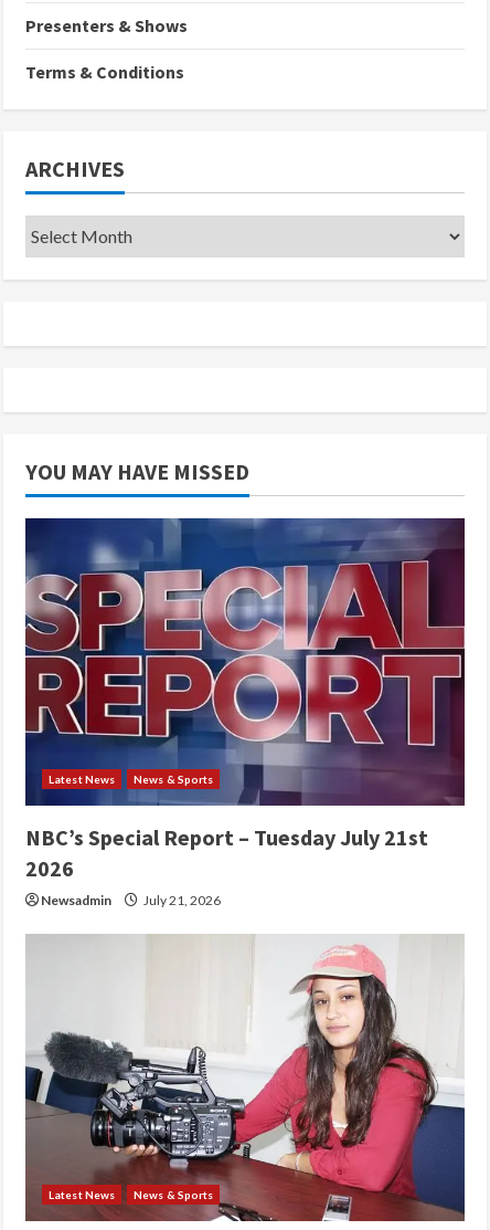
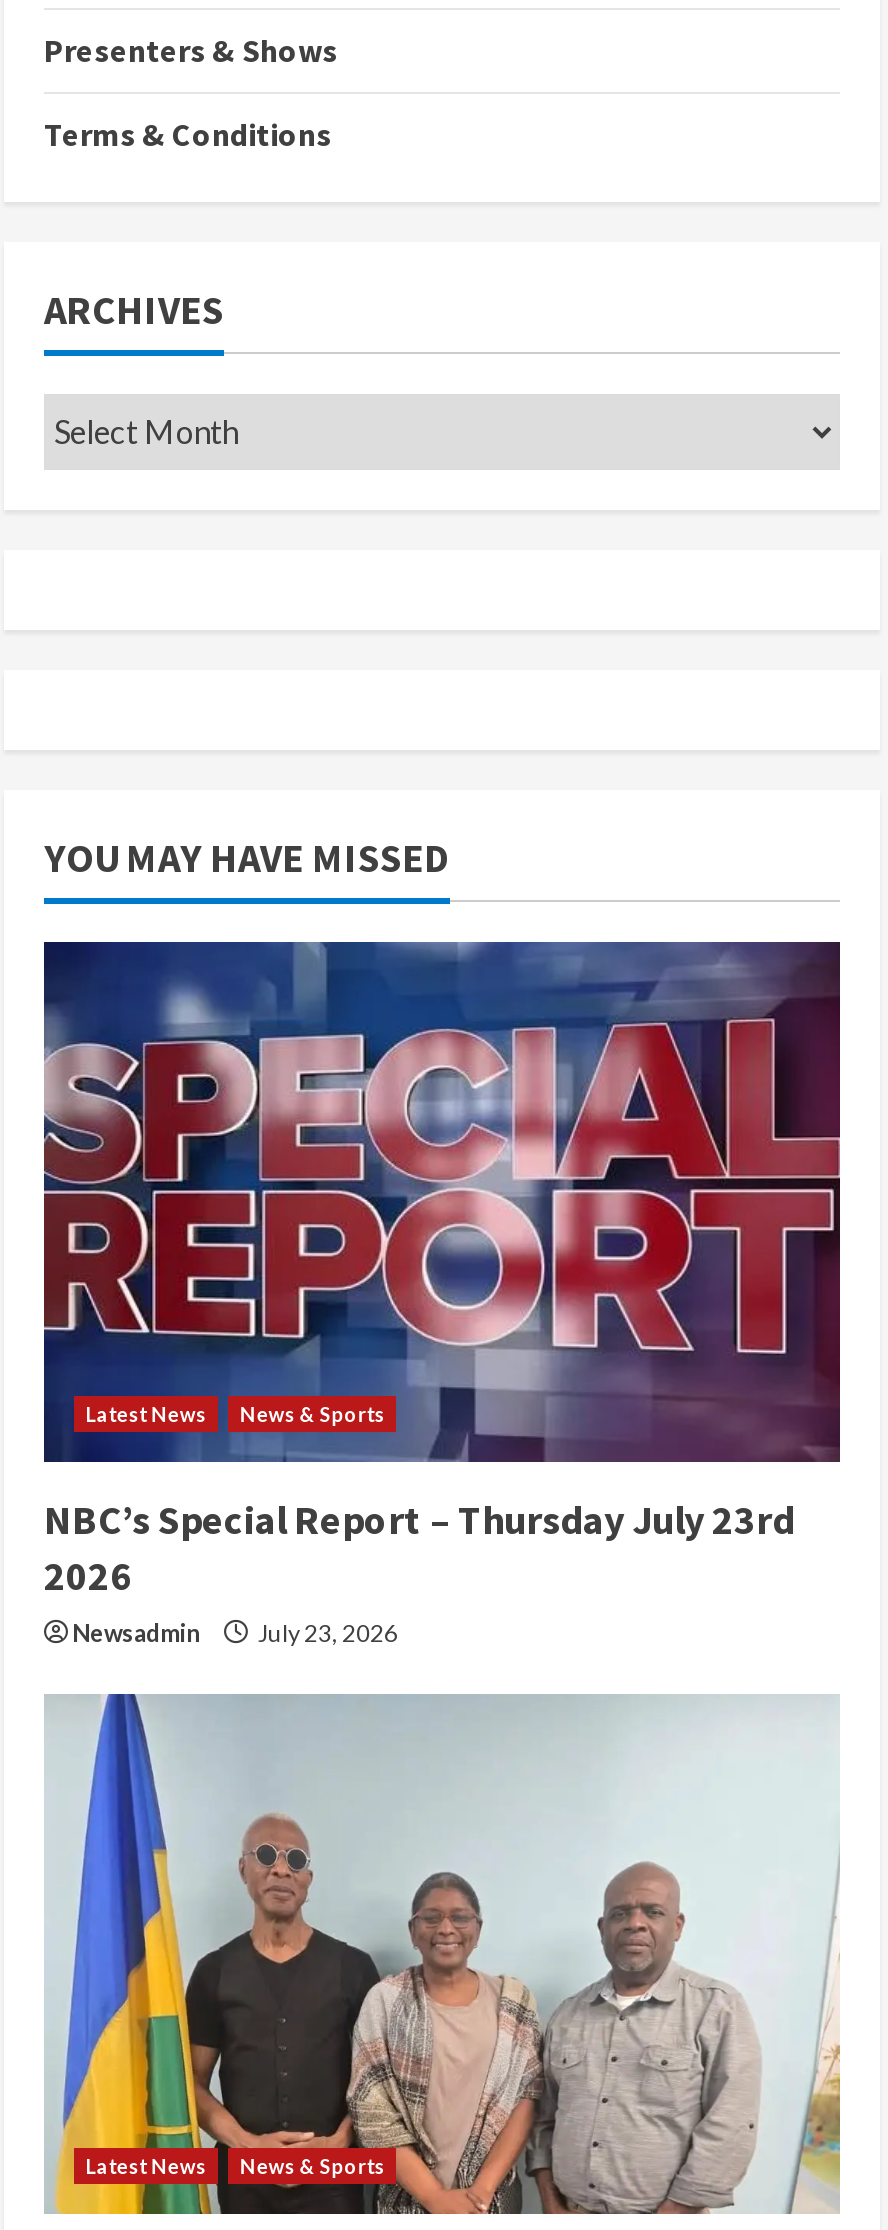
[25,823,428,851] NBC’s Special Report – Tuesday July 21st -> [44,1493,794,1543] NBC’s Special Report – Thursday July 23rd
[41,891,221,908] Newsadmin July 21, 2026 -> [72,1617,398,1647] Newsadmin July 23, 2026
[24,935,466,1222] [image] -> [44,1694,842,2216] [image]

